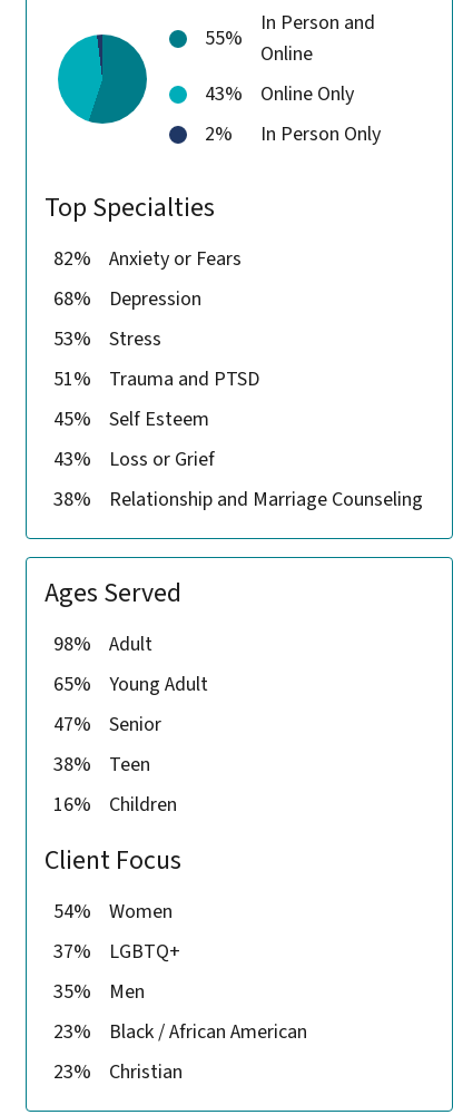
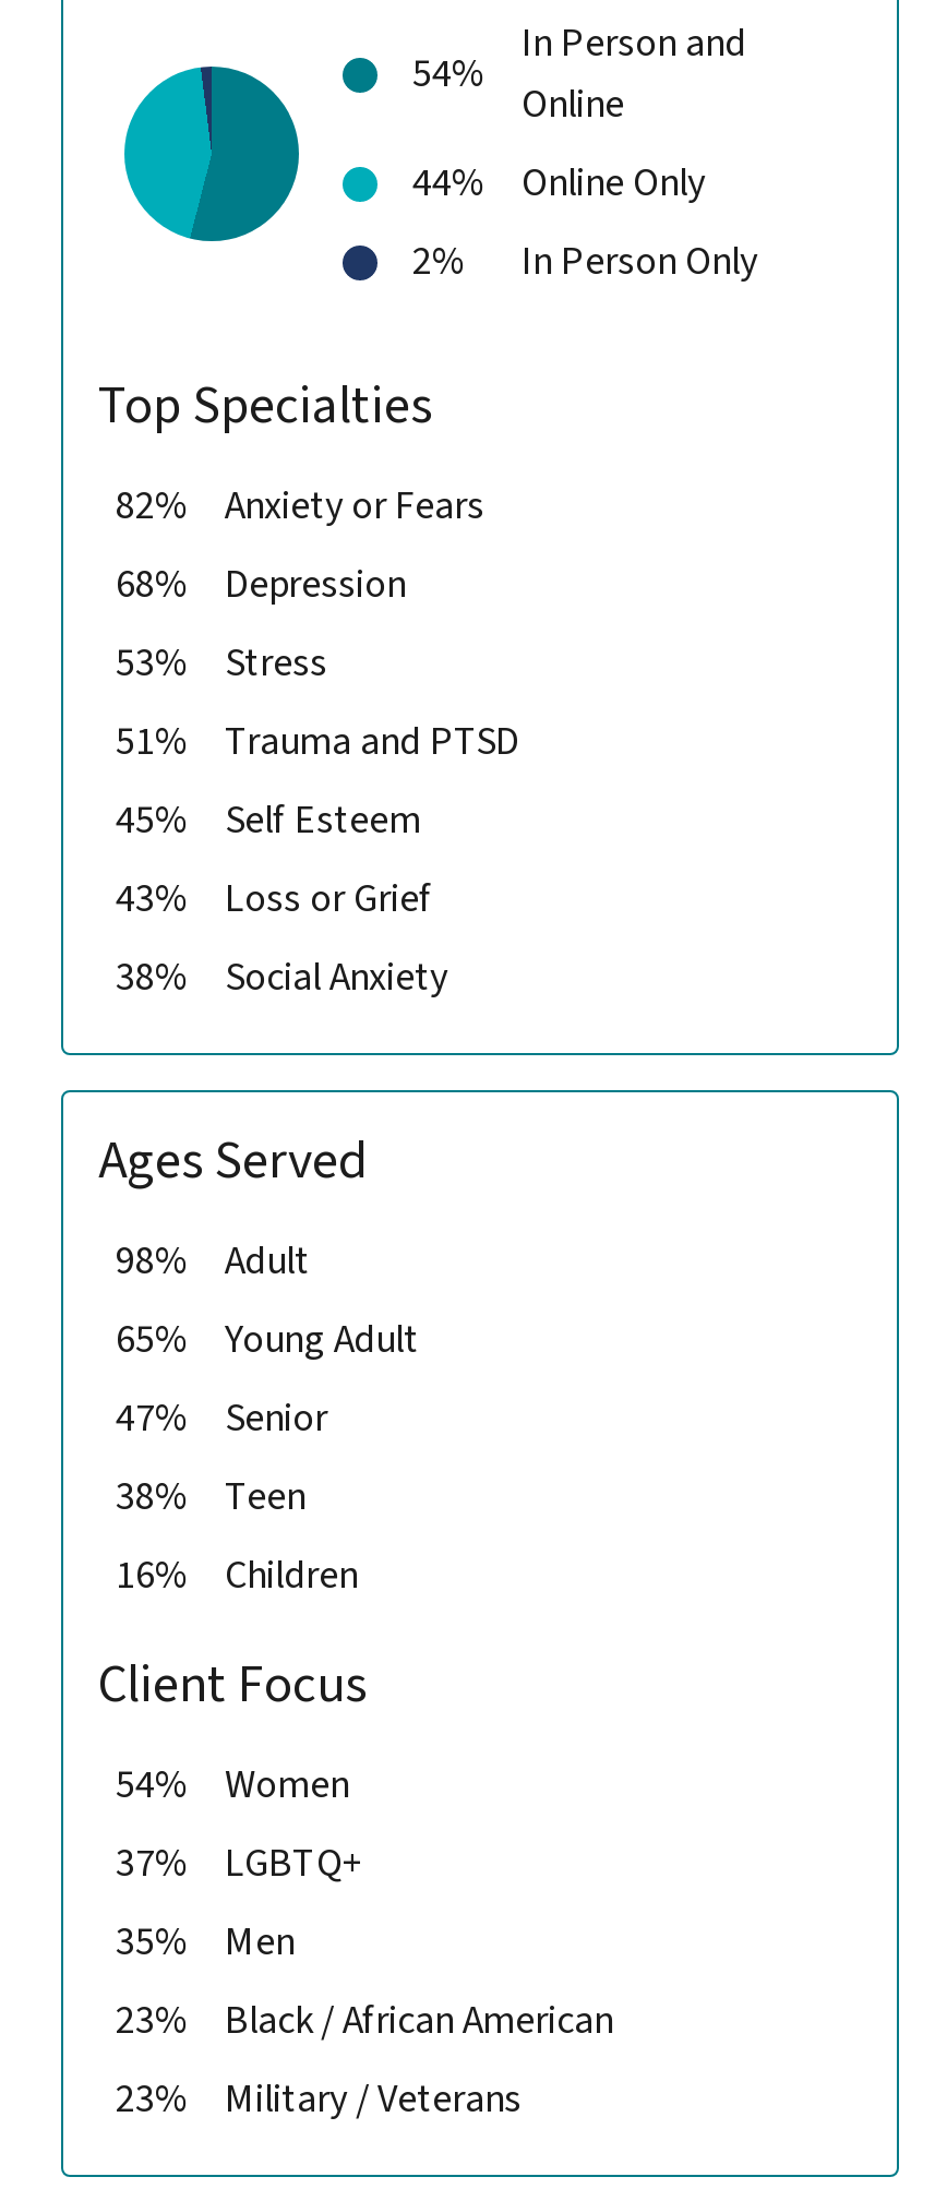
[205,25,243,53] 55% -> [412,47,487,101] 54%
[205,81,354,108] 43% Online Only -> [412,156,705,210] 44% Online Only
[109,486,423,514] Relationship and Marriage Counseling -> [225,950,447,1005] Social Anxiety
[109,1059,183,1086] Christian -> [225,2072,522,2127] Military / Veterans

